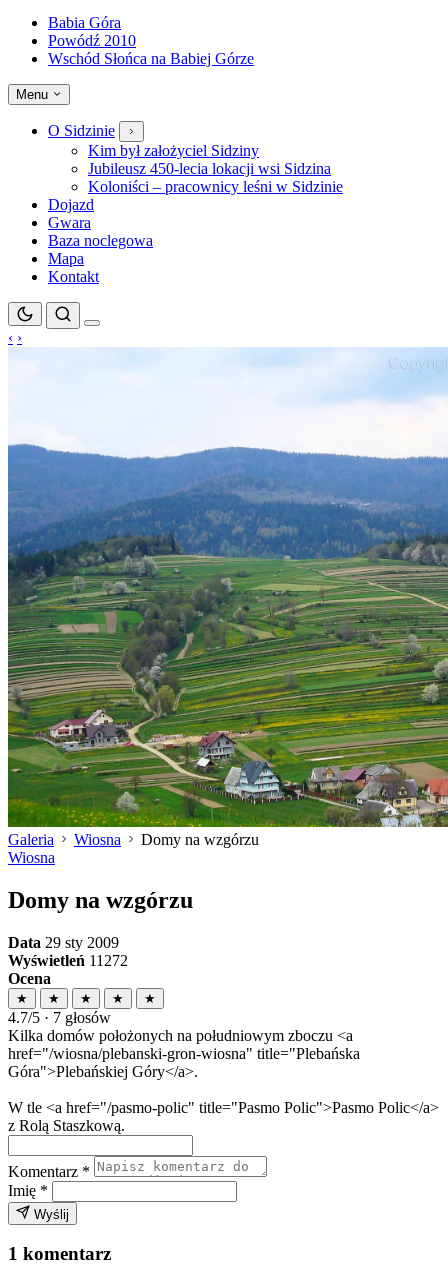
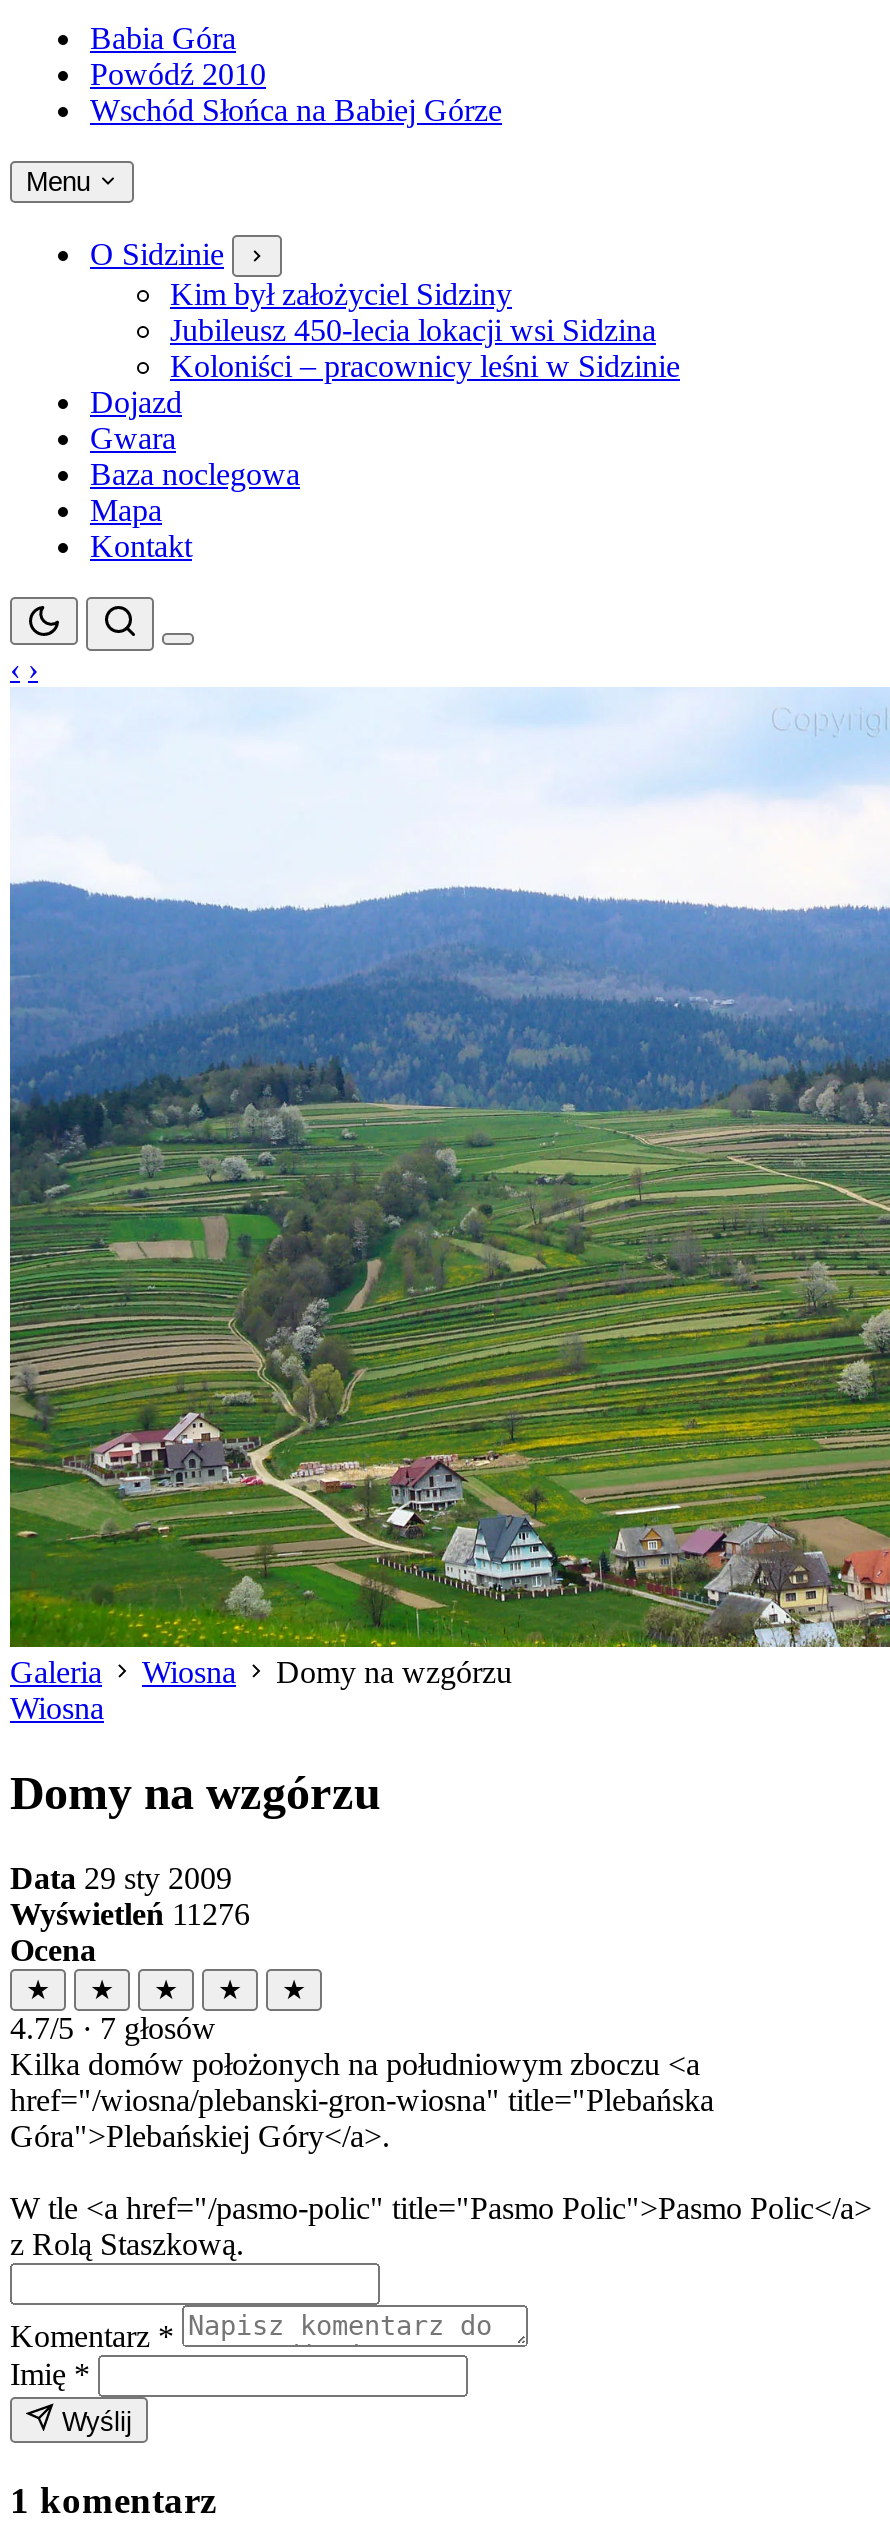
[8,951,128,968] Wyświetleń 11272 -> [10,1896,250,1930] Wyświetleń 11276

